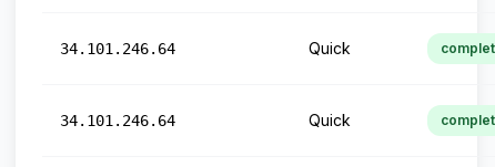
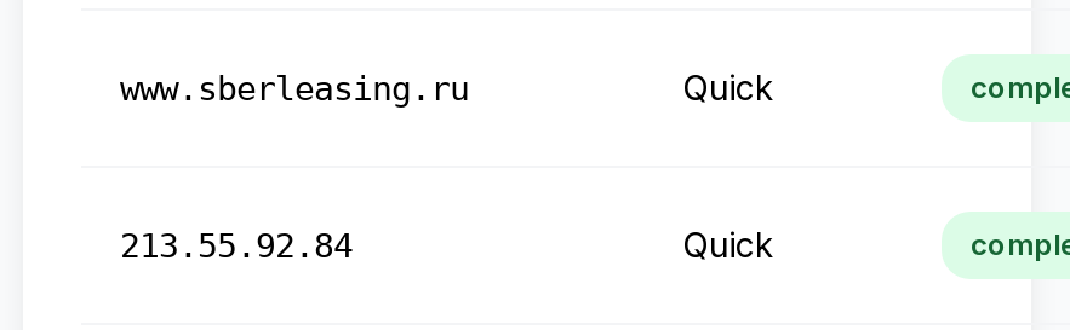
[60,40,175,58] 34.101.246.64 -> [120,69,469,108] www.sberleasing.ru
[60,112,175,129] 34.101.246.64 -> [120,226,353,265] 213.55.92.84

